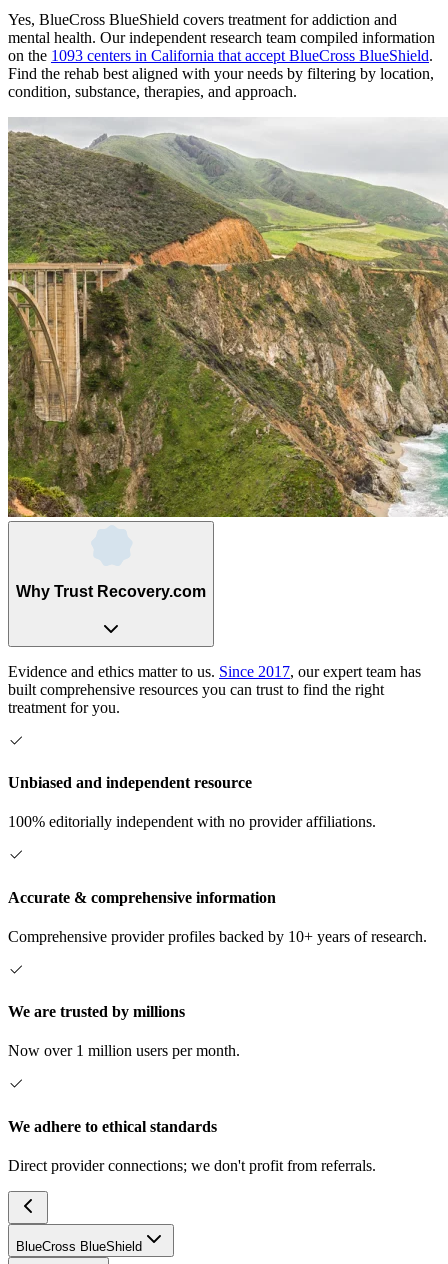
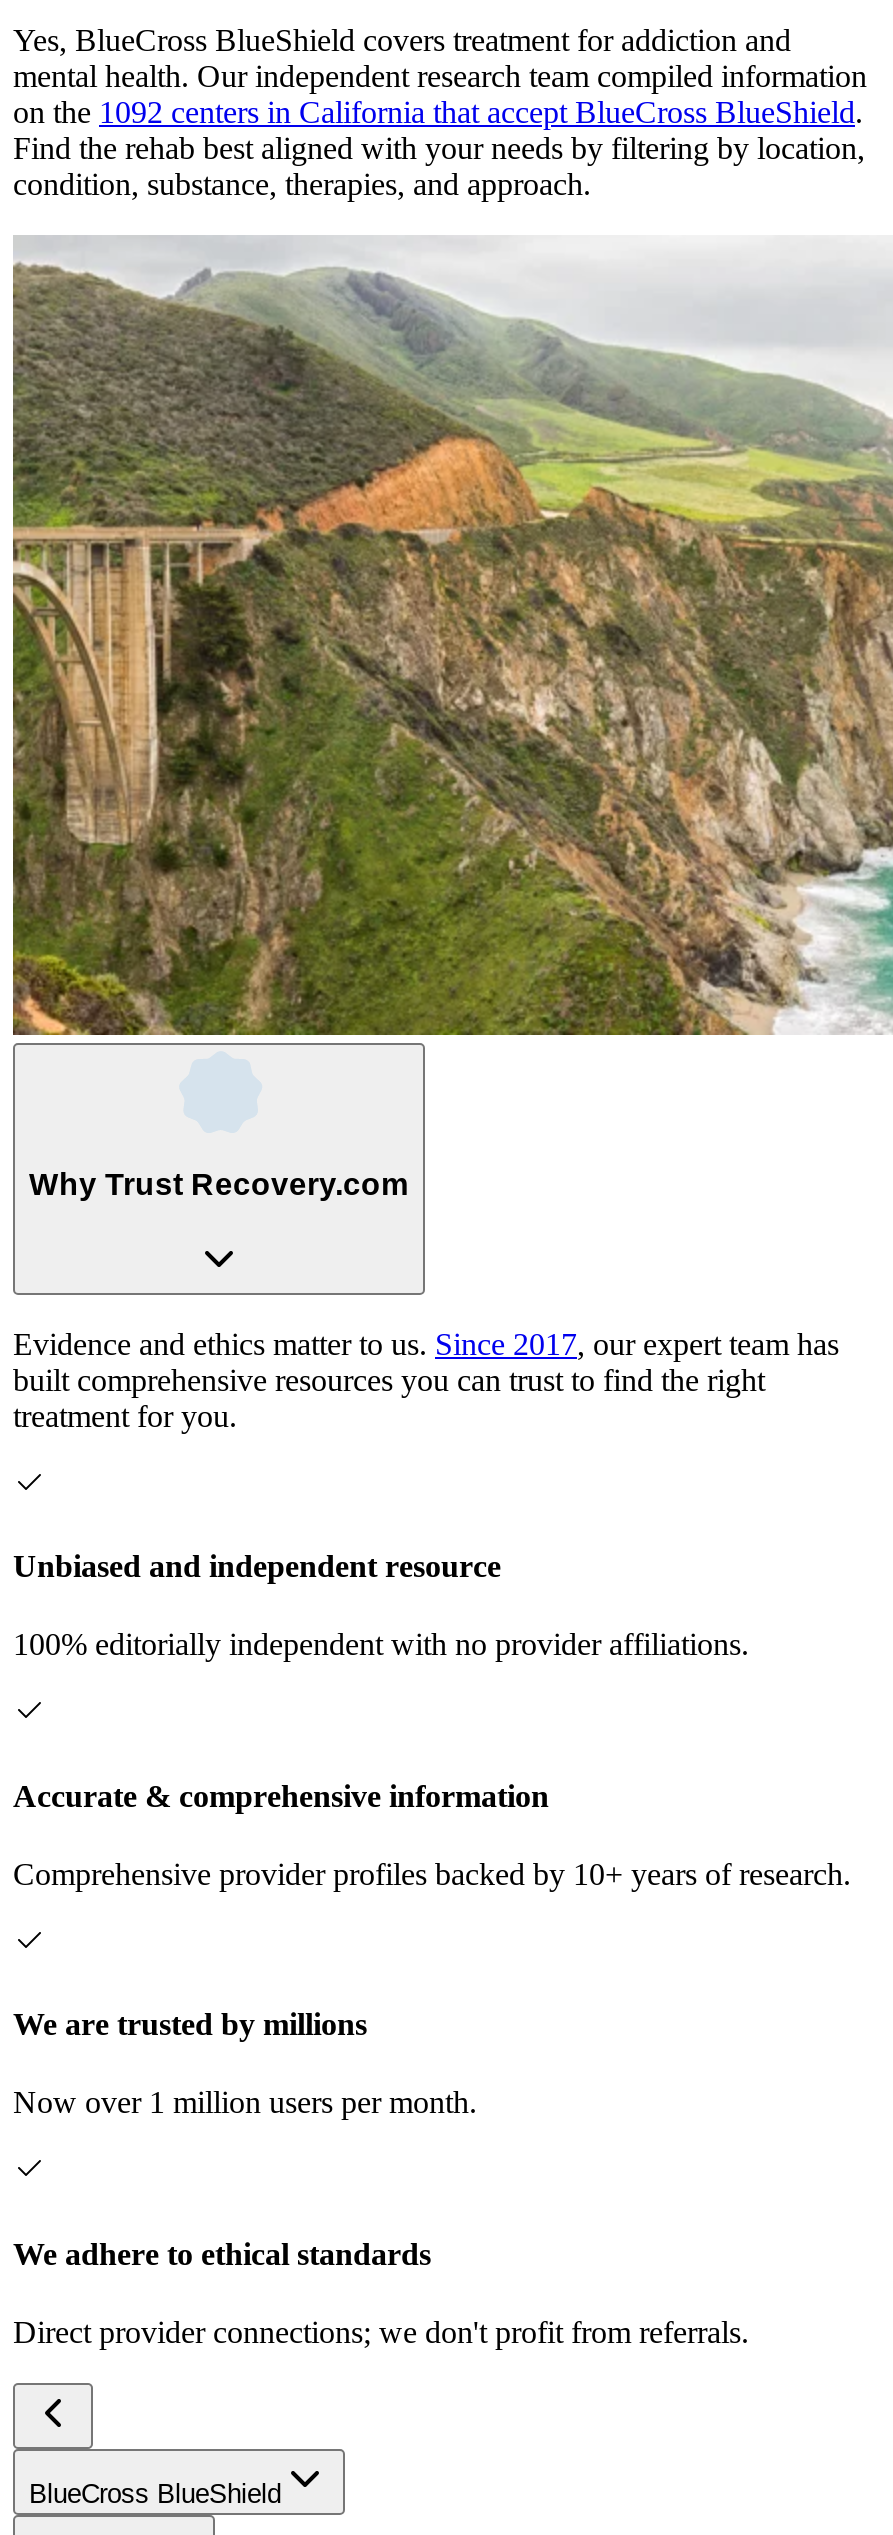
[8,46,433,63] on the 1093 centers in California that accept BlueCross BlueShield. -> [13,94,863,128] on the 1092 centers in California that accept BlueCross BlueShield.

